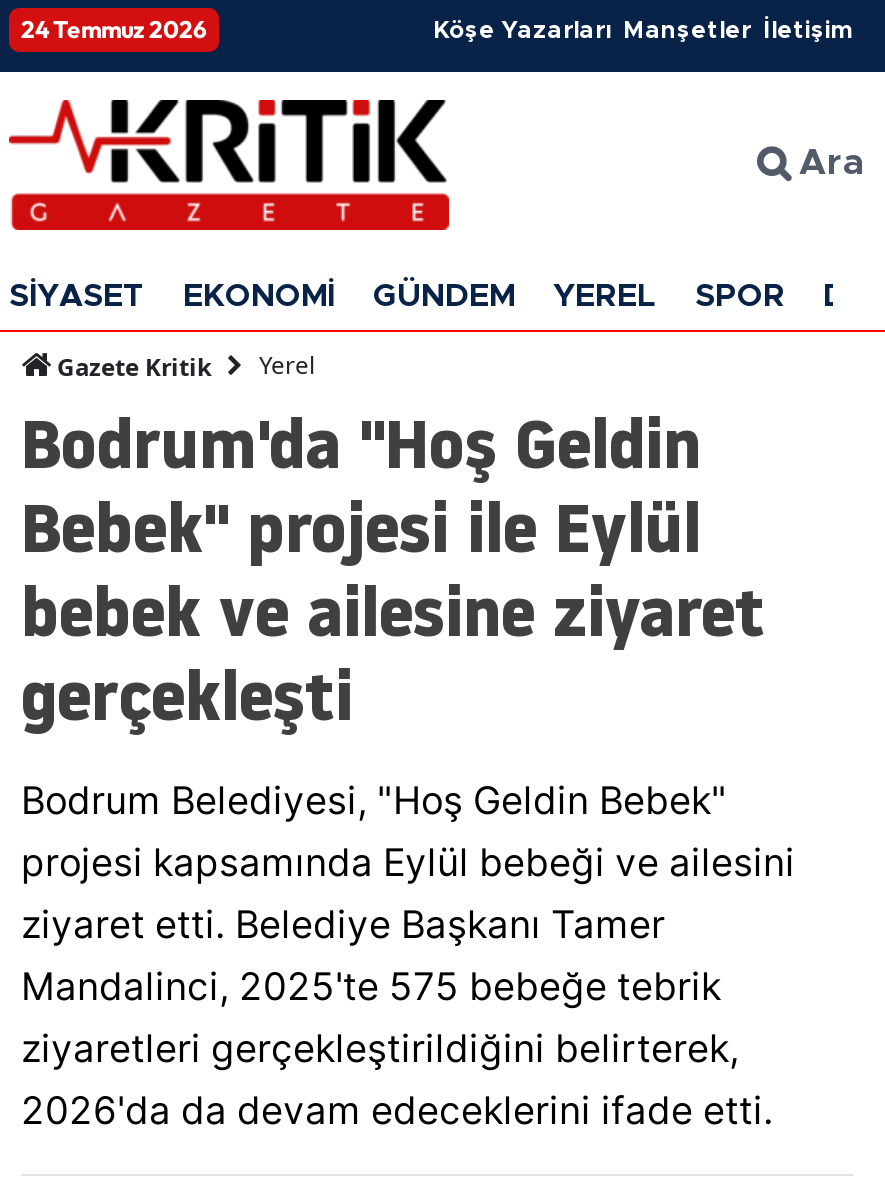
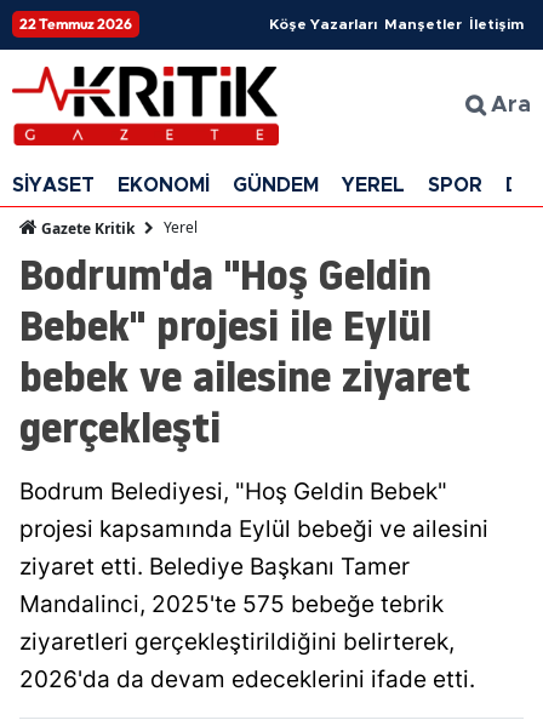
[21,14,207,44] 24 Temmuz 2026 -> [19,15,132,33] 22 Temmuz 2026

